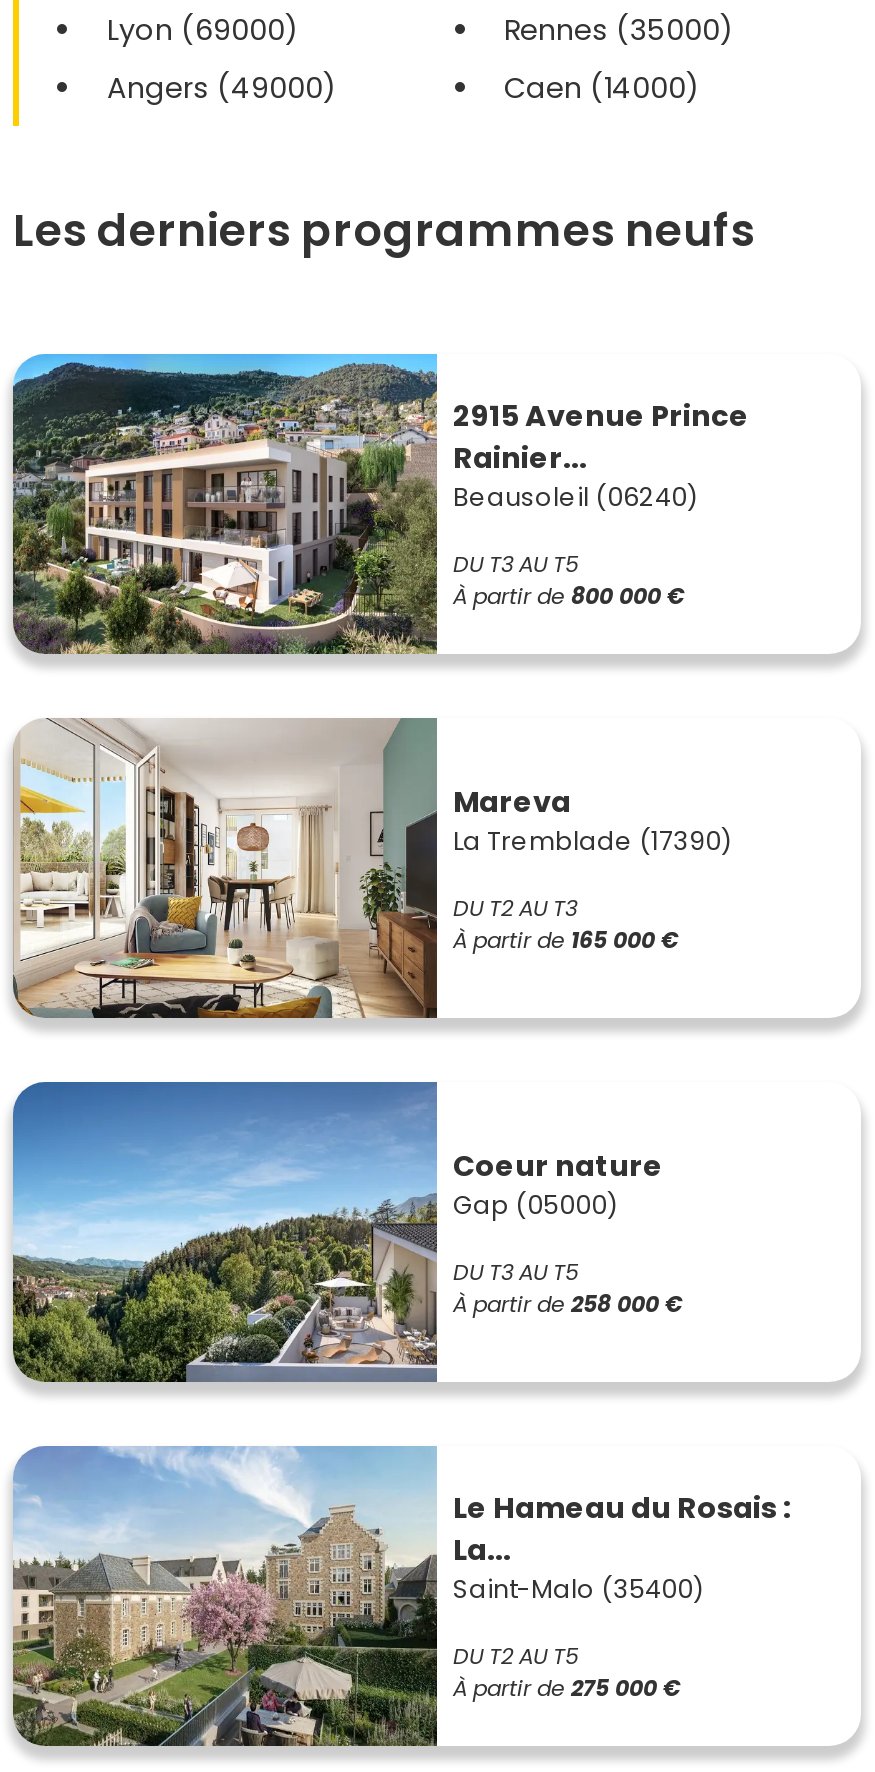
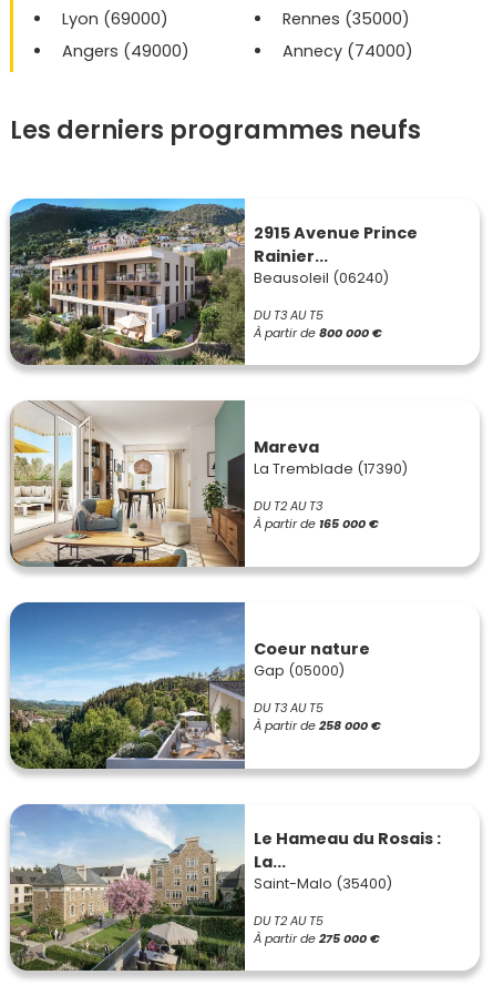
[504,69,700,109] Caen (14000) -> [282,40,413,62] Annecy (74000)

